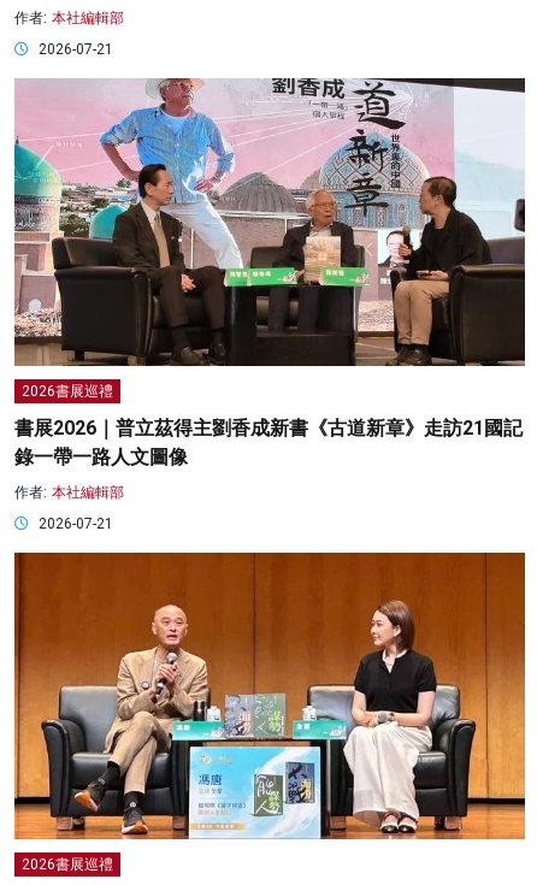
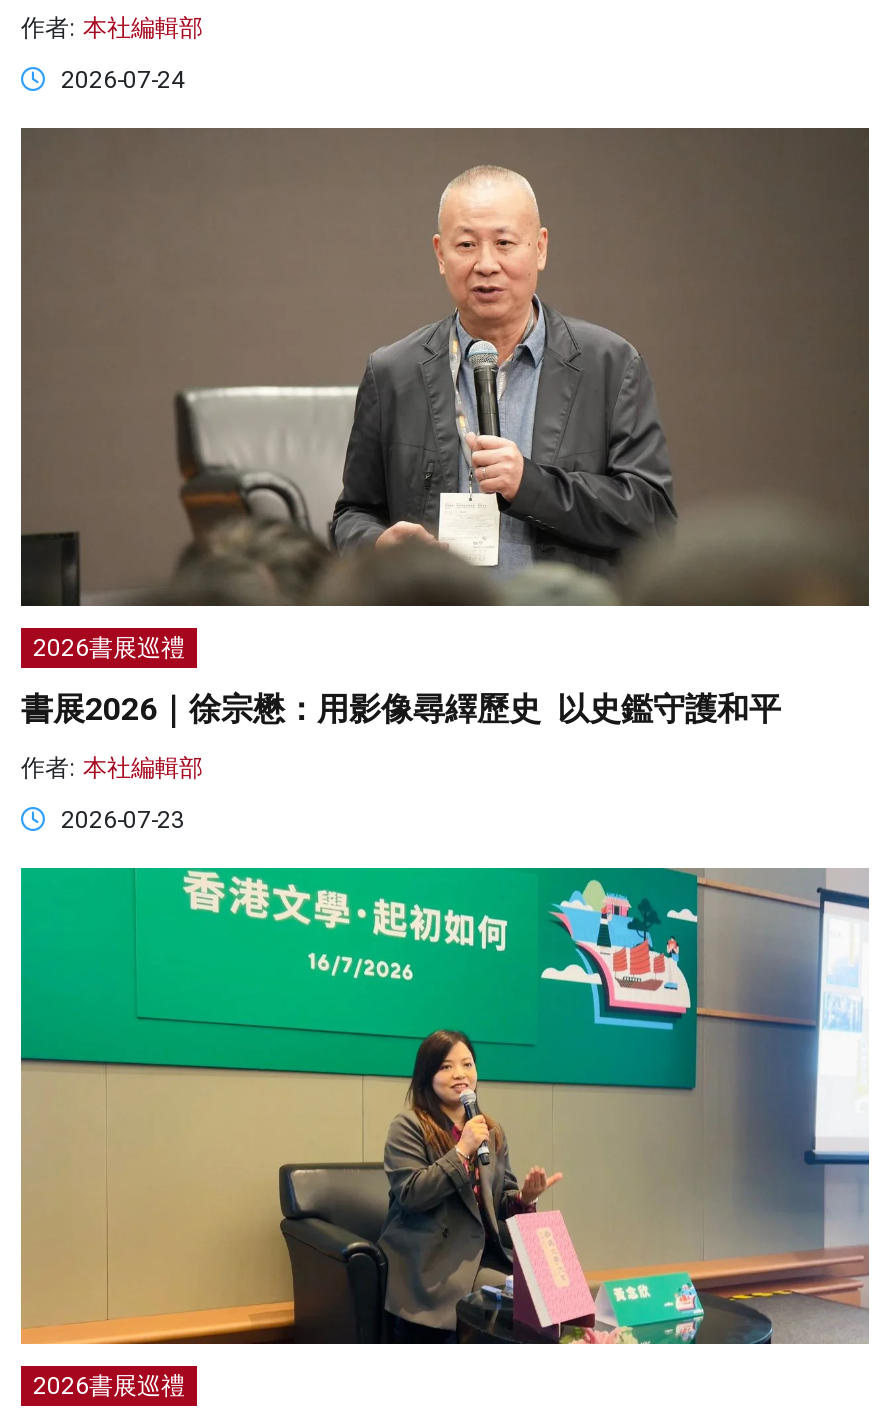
[39,41,113,58] 2026-07-21 -> [61,66,185,94] 2026-07-24
[13,78,525,367] [image] -> [19,126,871,608] [image]
[14,416,523,468] 書展2026｜普立茲得主劉香成新書《古道新章》走訪21國記 | 錄一帶一路人文圖像 -> [21,689,781,727] 書展2026｜徐宗懋：用影像尋繹歷史 以史鑑守護和平
[39,515,113,532] 2026-07-21 -> [61,805,185,833] 2026-07-23
[13,551,526,840] [image] -> [19,866,871,1346] [image]

